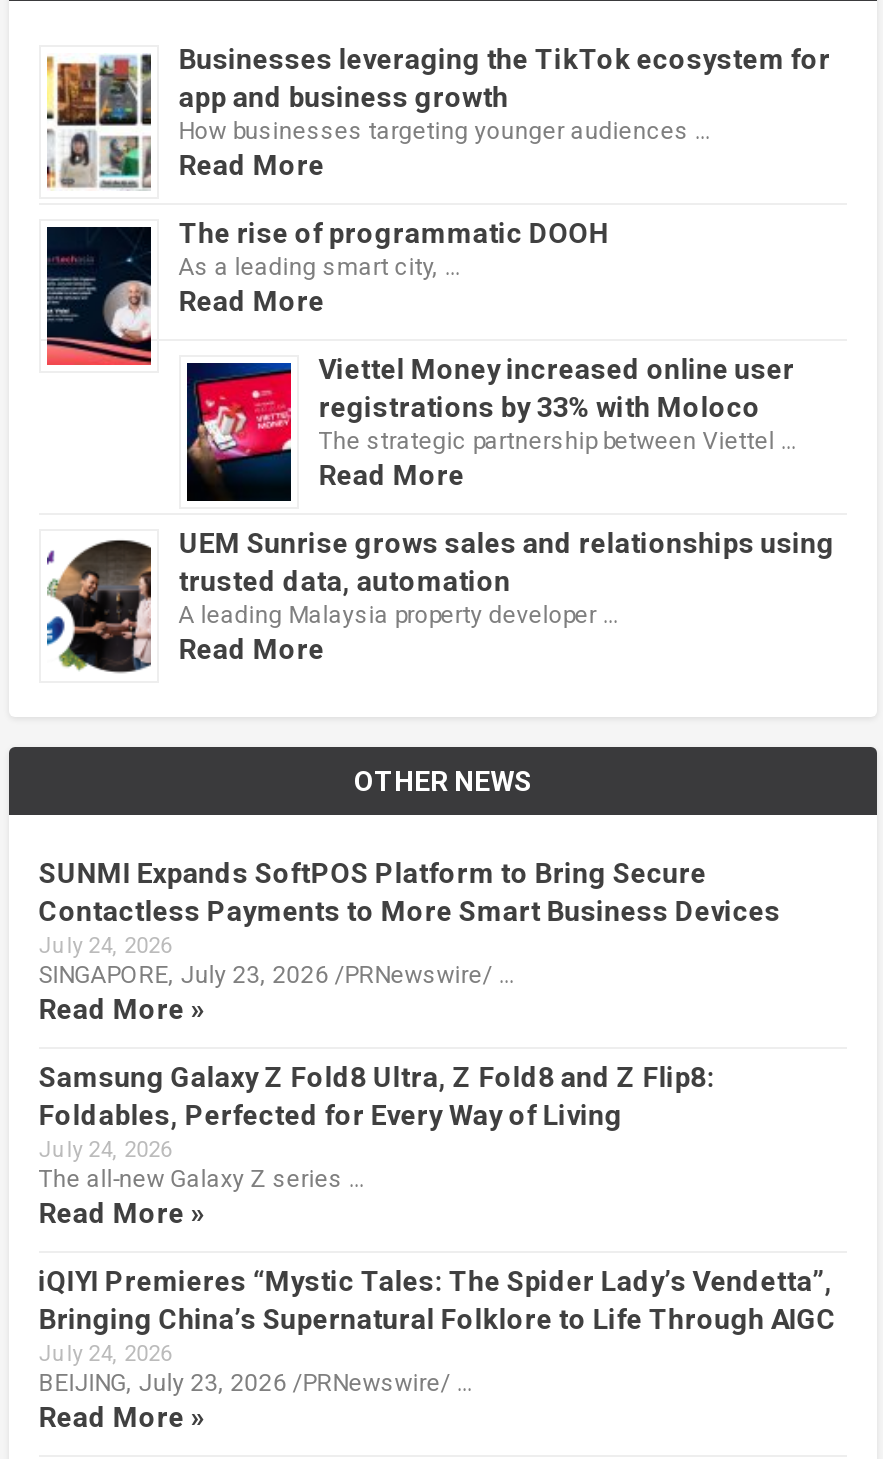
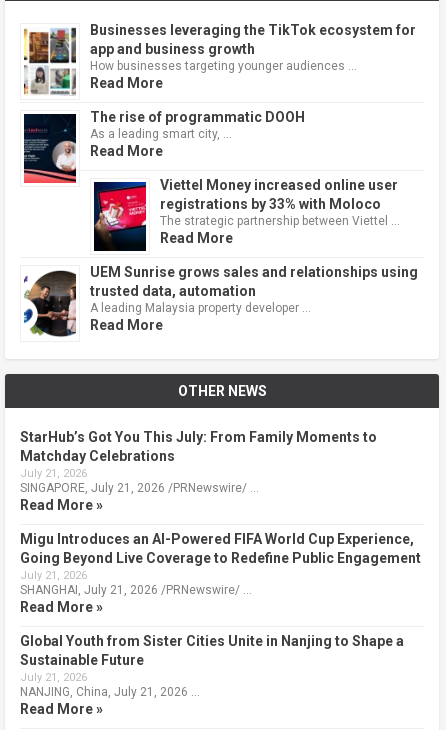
[38,857,780,989] SUNMI Expands SoftPOS Platform to Bring Secure | Contactless Payments to More Smart Business Devices | July 24, 2026 | SINGAPORE, July 23, 2026 /PRNewswire/ … -> [20,428,377,494] StarHub’s Got You This July: From Family Moments to | Matchday Celebrations | July 21, 2026 | SINGAPORE, July 21, 2026 /PRNewswire/ …
[38,1061,714,1193] Samsung Galaxy Z Fold8 Ultra, Z Fold8 and Z Flip8: | Foldables, Perfected for Every Way of Living | July 24, 2026 | The all-new Galaxy Z series … -> [20,530,421,596] Migu Introduces an AI-Powered FIFA World Cup Experience, | Going Beyond Live Coverage to Redefine Public Engagement | July 21, 2026 | SHANGHAI, July 21, 2026 /PRNewswire/ …
[38,1265,836,1397] iQIYI Premieres “Mystic Tales: The Spider Lady’s Vendetta”, | Bringing China’s Supernatural Folklore to Life Through AIGC | July 24, 2026 | BEIJING, July 23, 2026 /PRNewswire/ … -> [20,632,404,698] Global Youth from Sister Cities Unite in Nanjing to Shape a | Sustainable Future | July 21, 2026 | NANJING, China, July 21, 2026 …

